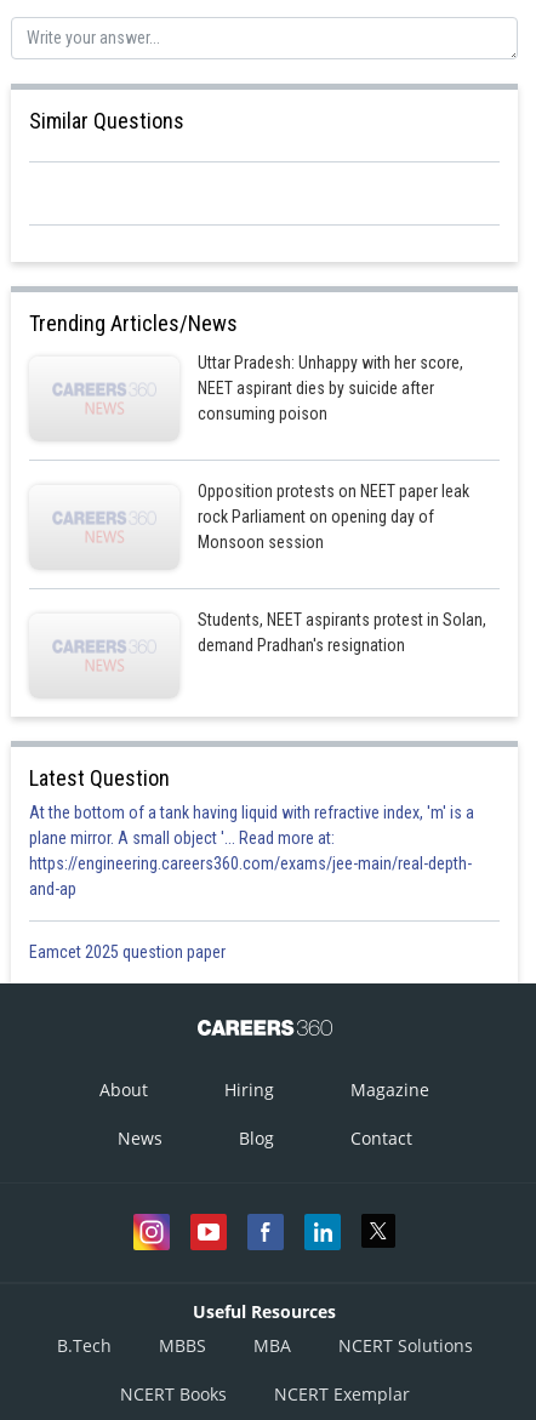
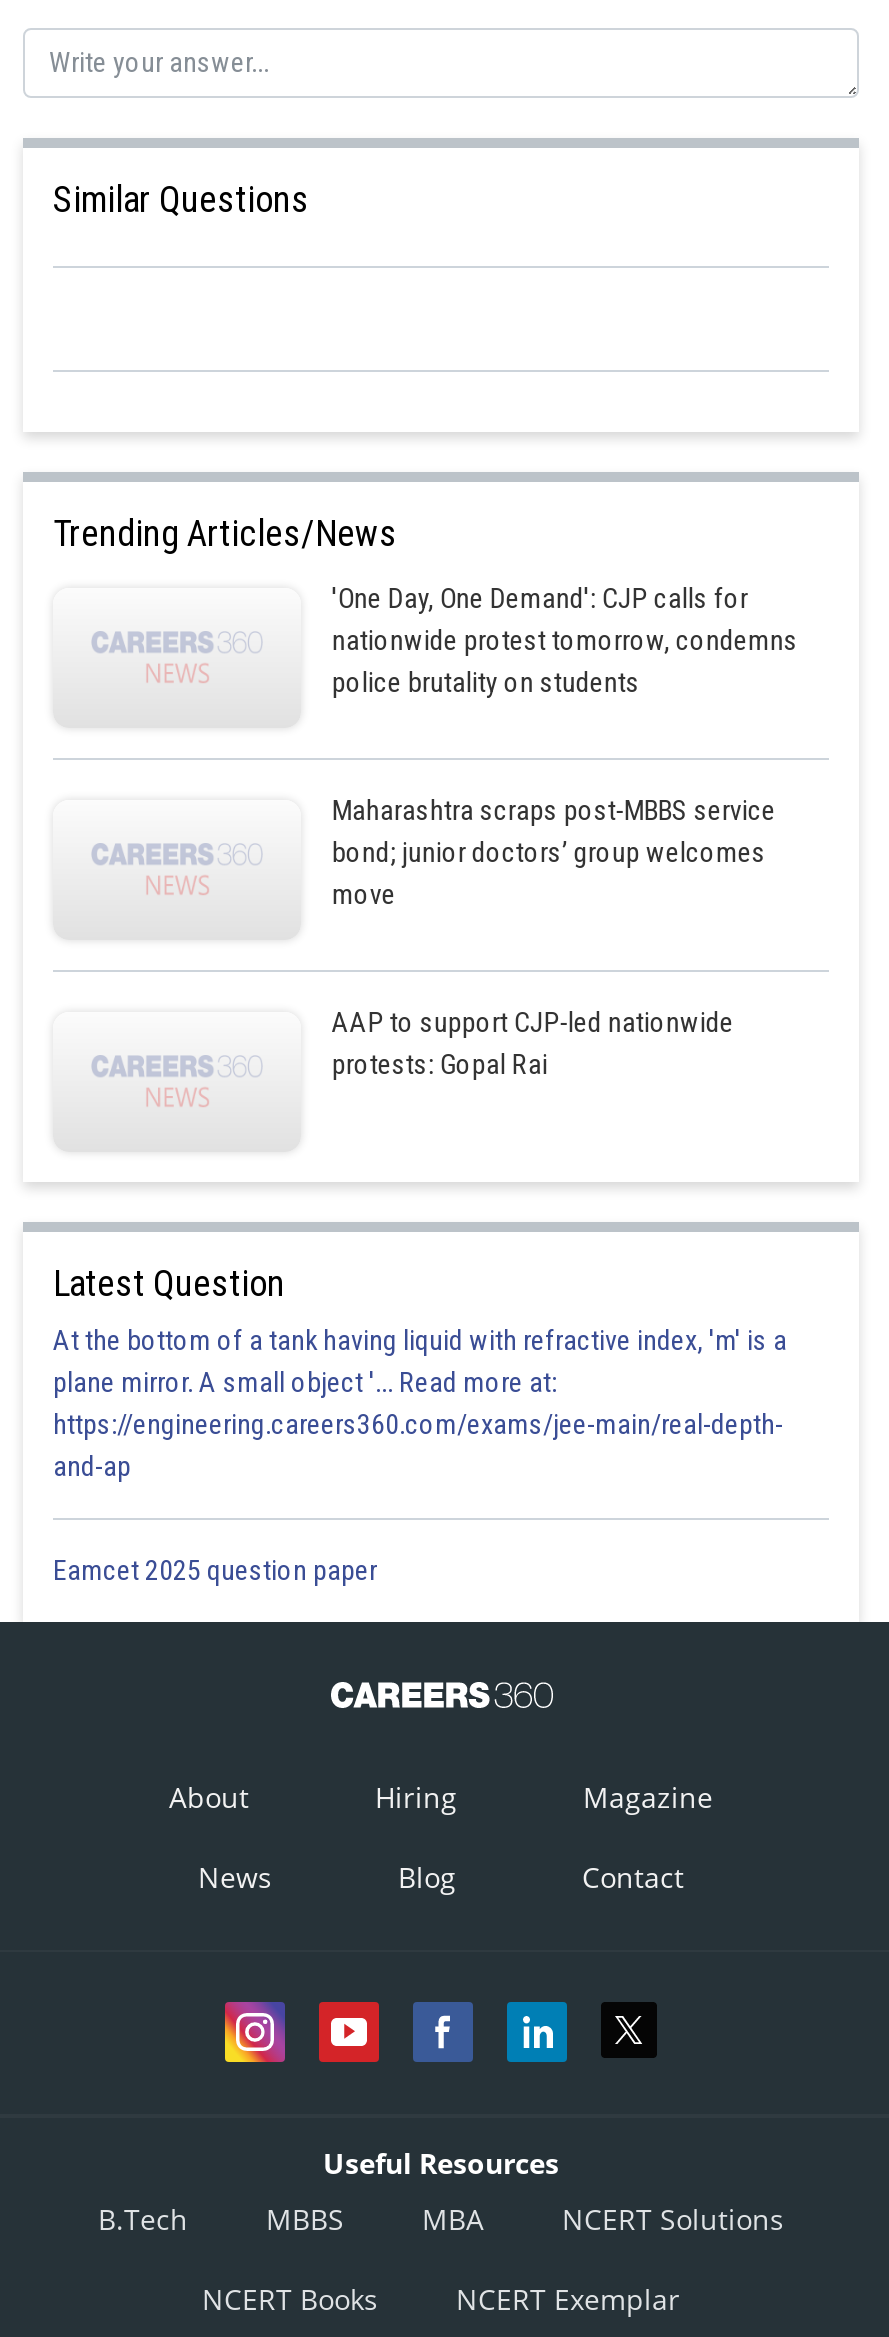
[198,353,464,423] Uttar Pradesh: Unhappy with her score, | NEET aspirant dies by suicide after | consuming poison -> [332,582,798,698] 'One Day, One Demand': CJP calls for | nationwide protest tomorrow, condemns | police brutality on students
[198,481,470,552] Opposition protests on NEET paper leak | rock Parliament on opening day of | Monsoon session -> [332,794,776,910] Maharashtra scraps post-MBBS service | bond; junior doctors’ group welcomes | move
[198,610,487,655] Students, NEET aspirants protest in Solan, | demand Pradhan's resignation -> [332,1006,734,1080] AAP to support CJP-led nationwide | protests: Gopal Rai

